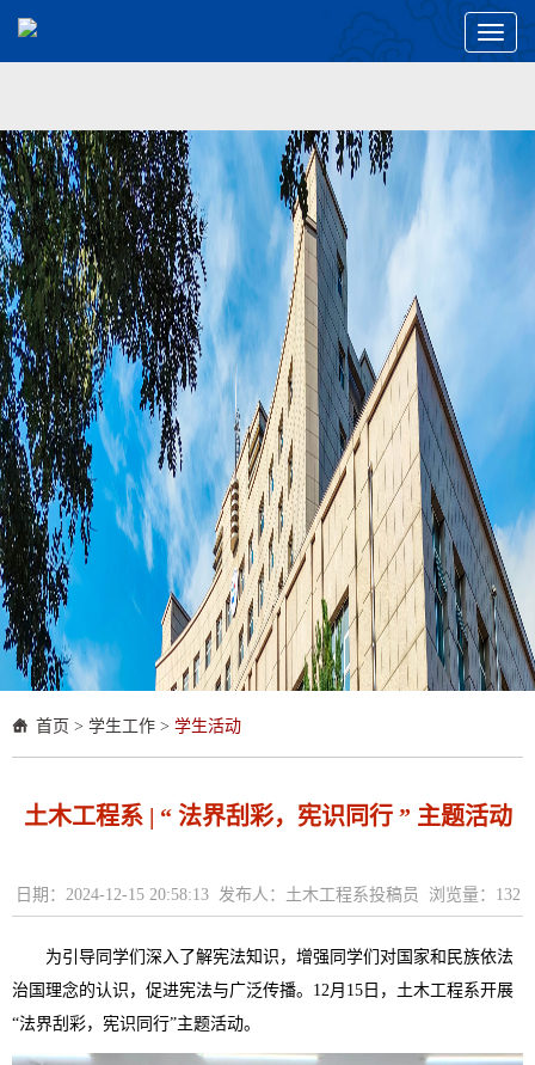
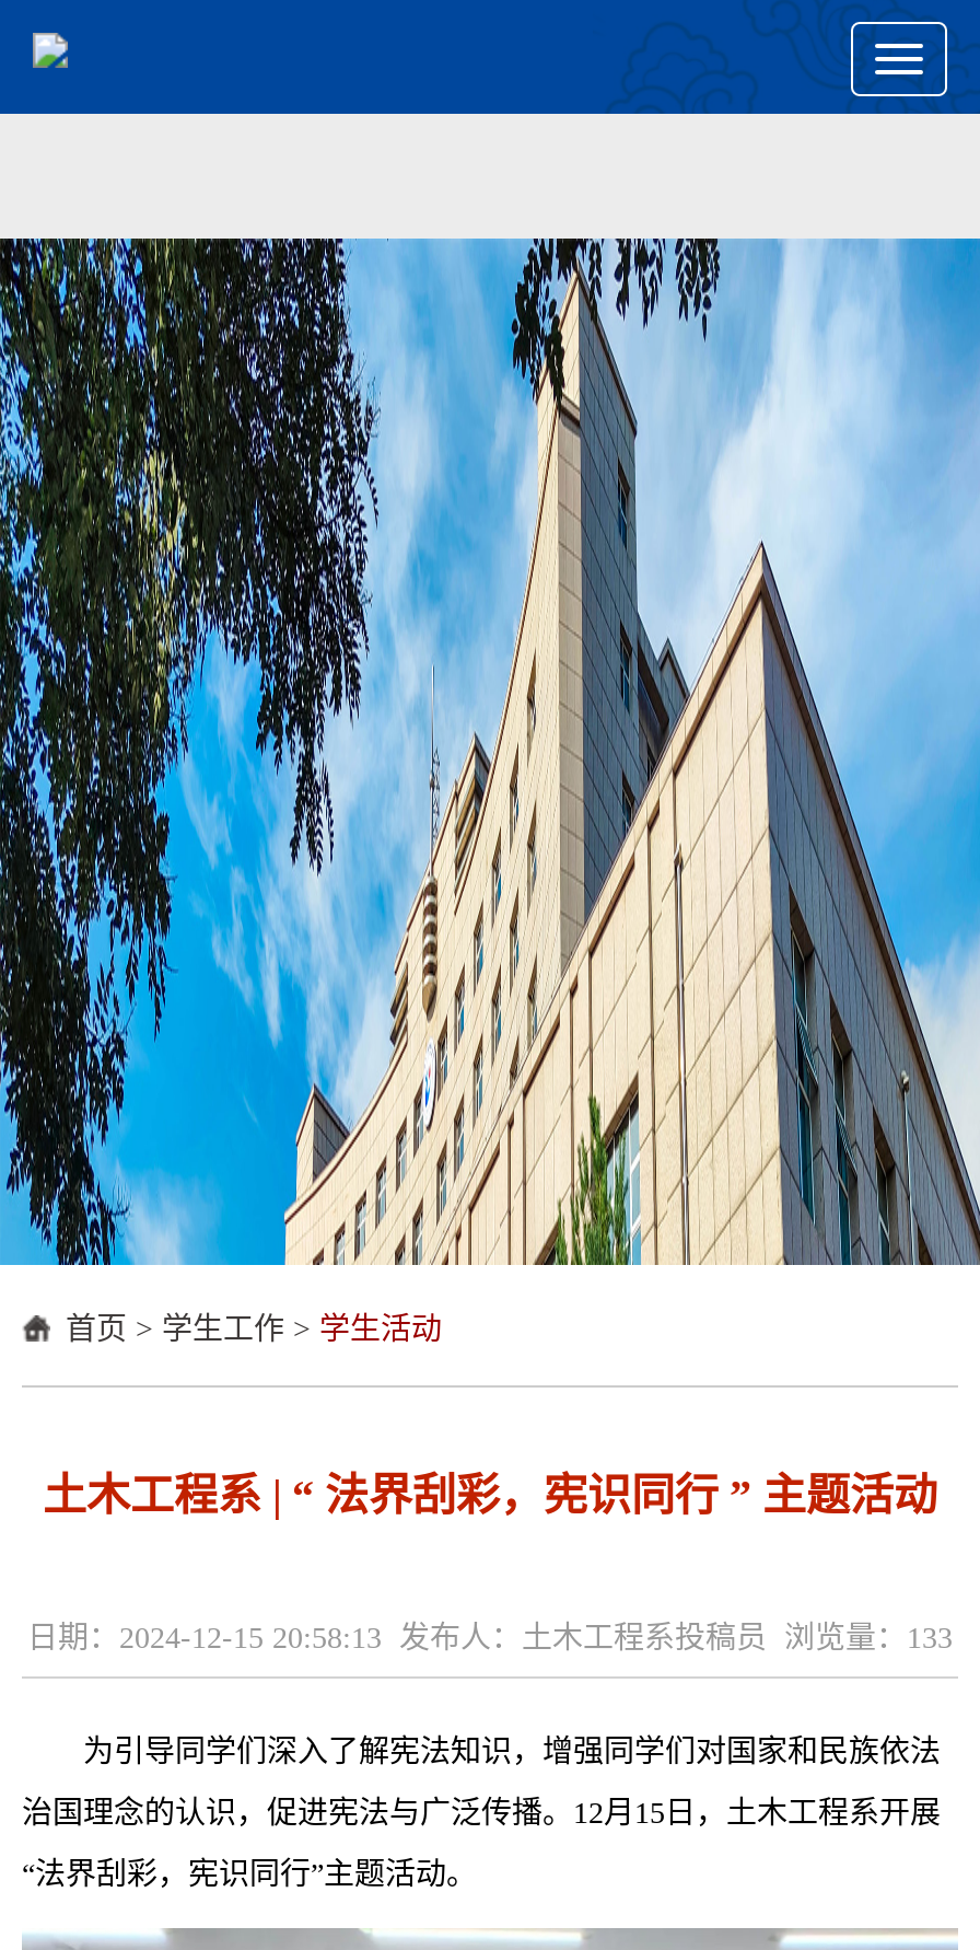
[15,886,520,904] 日期：2024-12-15 20:58:13 发布人：土木工程系投稿员 浏览量：132 -> [27,1622,953,1655] 日期：2024-12-15 20:58:13 发布人：土木工程系投稿员 浏览量：133

